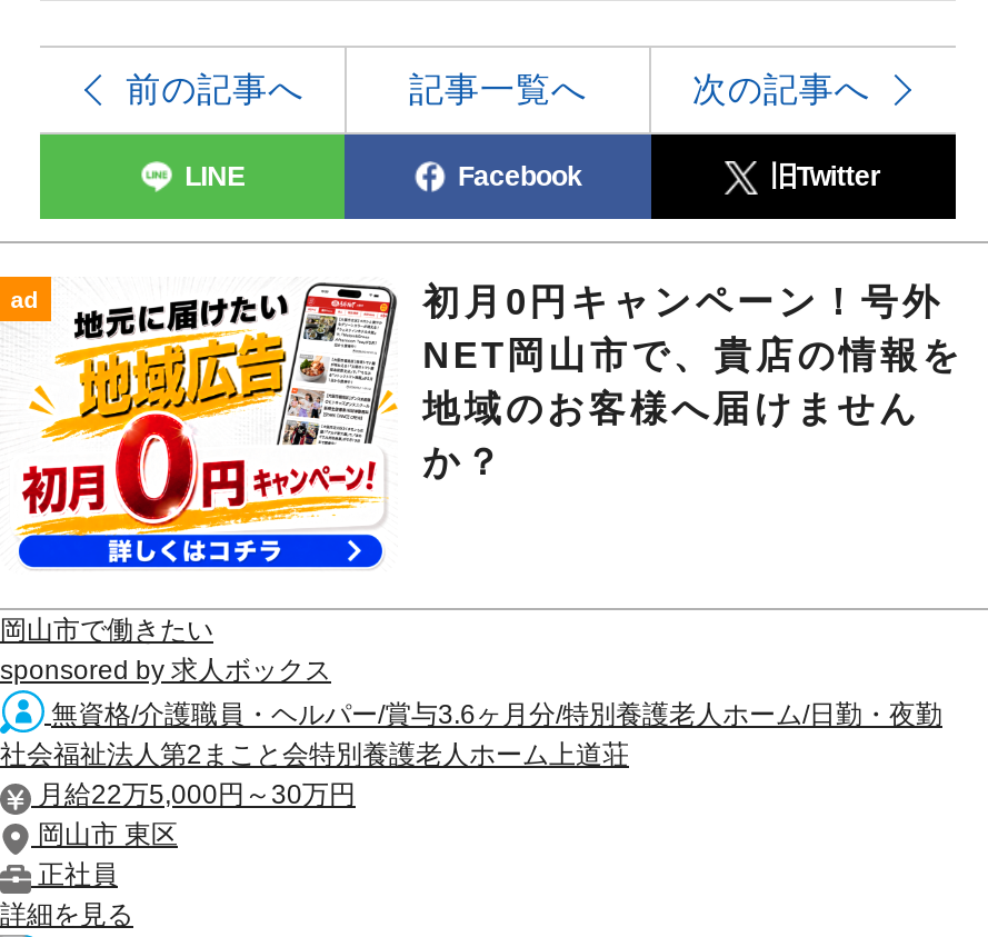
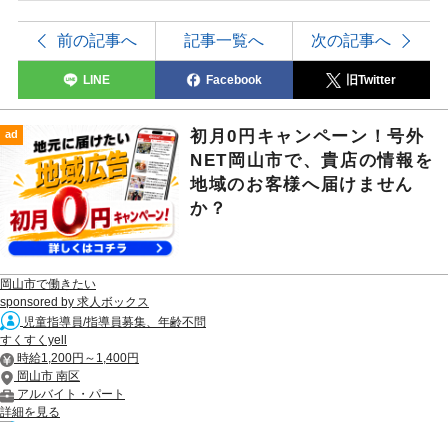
[0,699,942,890] 無資格/介護職員・ヘルパー/賞与3.6ヶ月分/特別養護老人ホーム/日勤・夜勤 | 社会福祉法人第2まこと会特別養護老人ホーム上道荘 | 月給22万5,000円～30万円 | 岡山市 東区 | 正社員 -> [0,315,206,401] 児童指導員/指導員募集、年齢不問 | すくすくyell | 時給1,200円～1,400円 | 岡山市 南区 | アルバイト・パート

